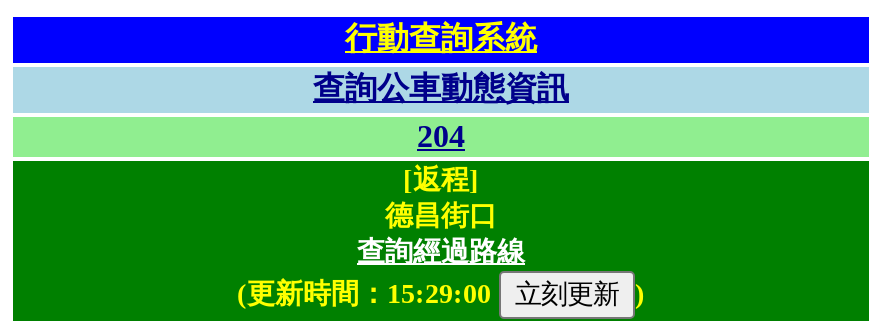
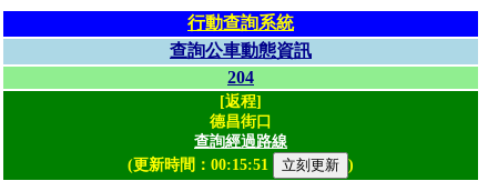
[237,279,491,309] (更新時間：15:29:00 -> [128,157,268,173] (更新時間：00:15:51

